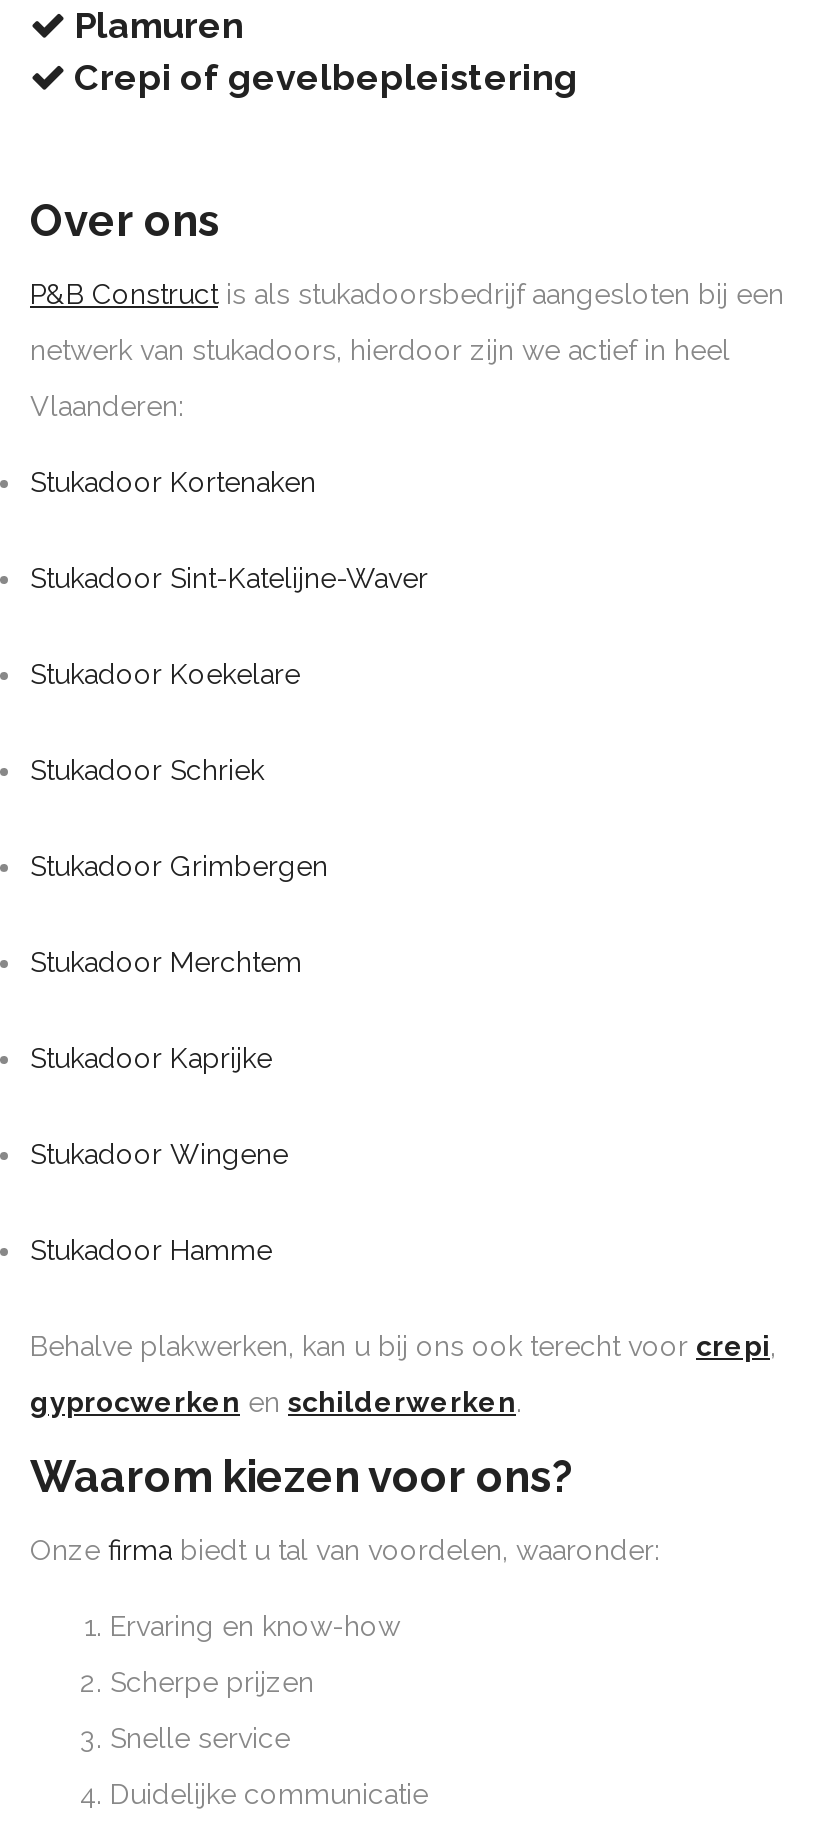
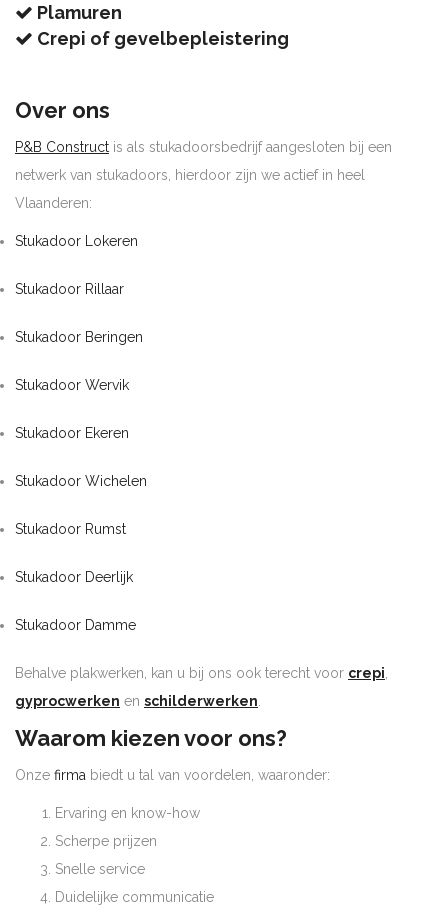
[30,467,316,499] Stukadoor Kortenaken -> [15,233,138,249] Stukadoor Lokeren
[30,563,428,595] Stukadoor Sint-Katelijne-Waver -> [15,281,124,297] Stukadoor Rillaar
[30,659,300,691] Stukadoor Koekelare -> [15,329,143,345] Stukadoor Beringen
[30,755,264,787] Stukadoor Schriek -> [15,377,129,393] Stukadoor Wervik
[30,851,328,883] Stukadoor Grimbergen -> [15,425,129,441] Stukadoor Ekeren
[30,947,302,979] Stukadoor Merchtem -> [15,473,147,489] Stukadoor Wichelen
[30,1043,272,1075] Stukadoor Kaprijke -> [15,521,126,537] Stukadoor Rumst
[30,1139,288,1171] Stukadoor Wingene -> [15,569,133,585] Stukadoor Deerlijk
[30,1235,272,1267] Stukadoor Hamme -> [15,617,136,633] Stukadoor Damme

